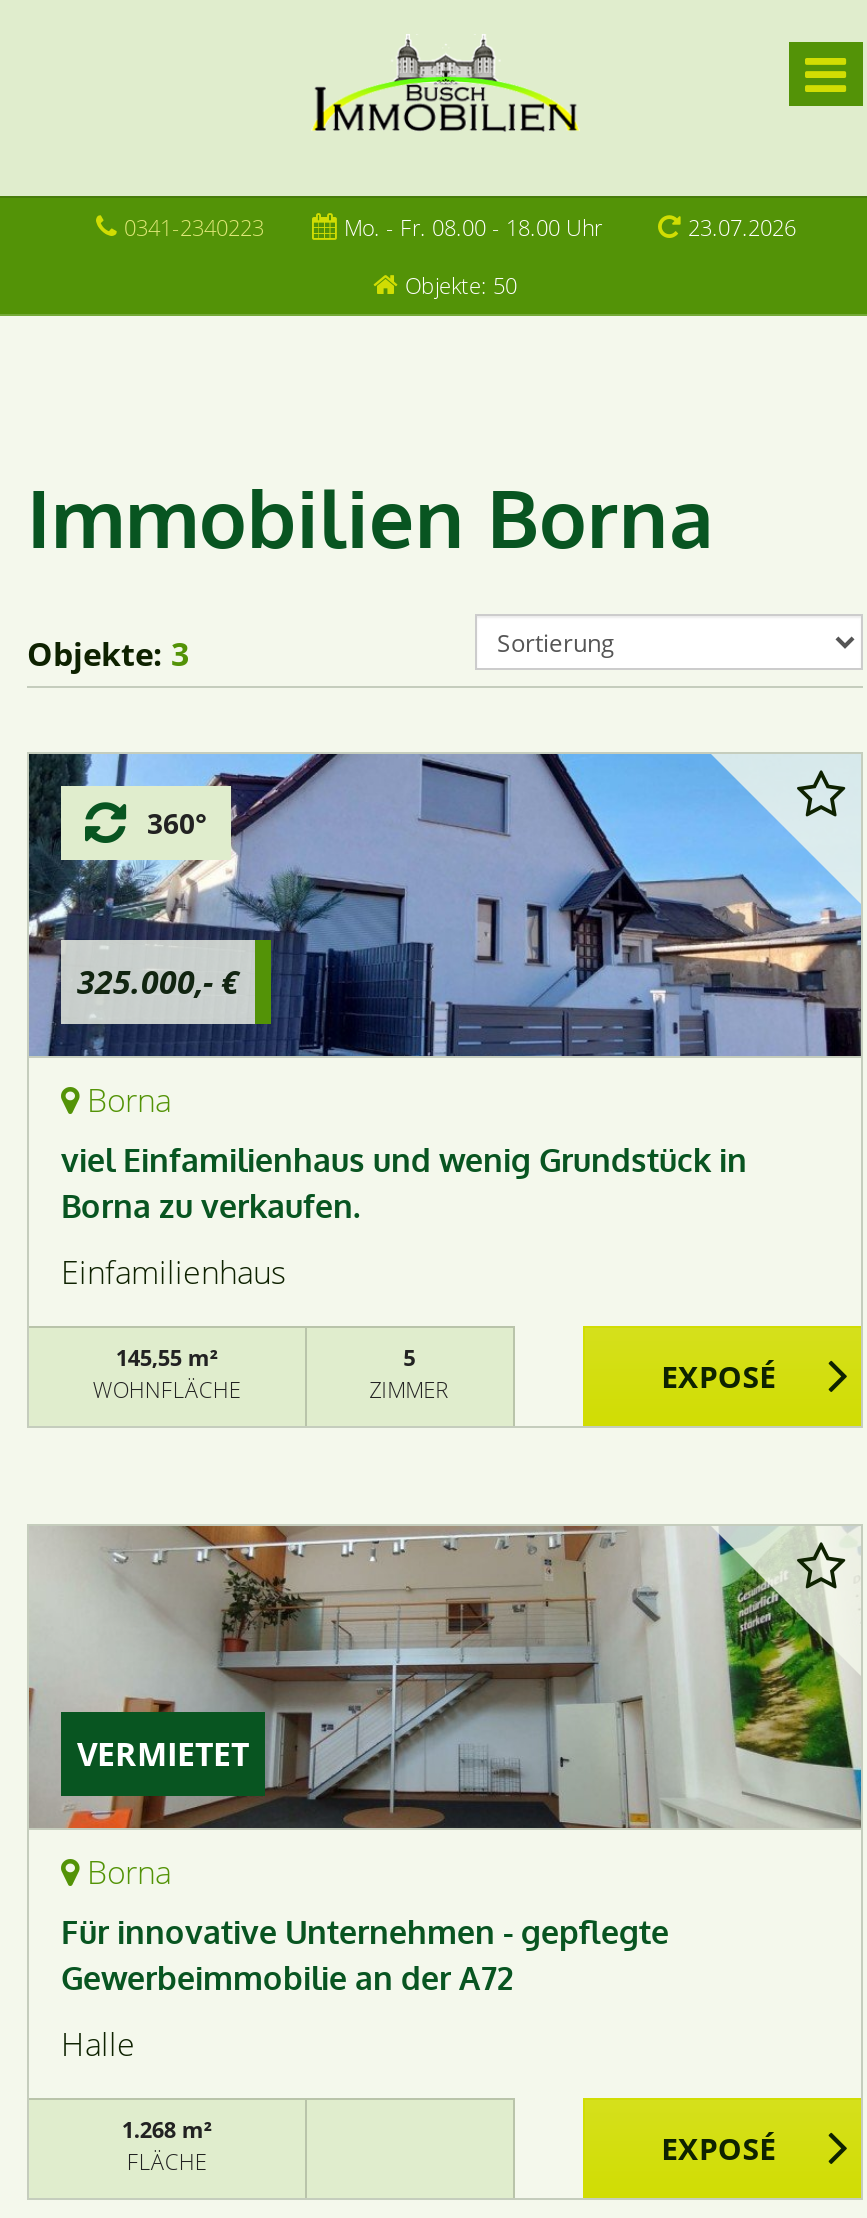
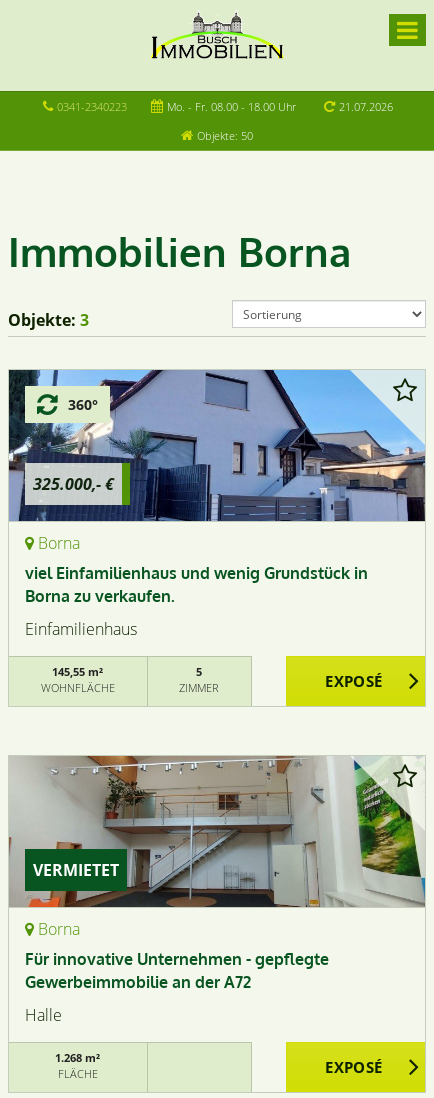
[682,212,796,242] 23.07.2026 -> [335,99,392,114] 21.07.2026

